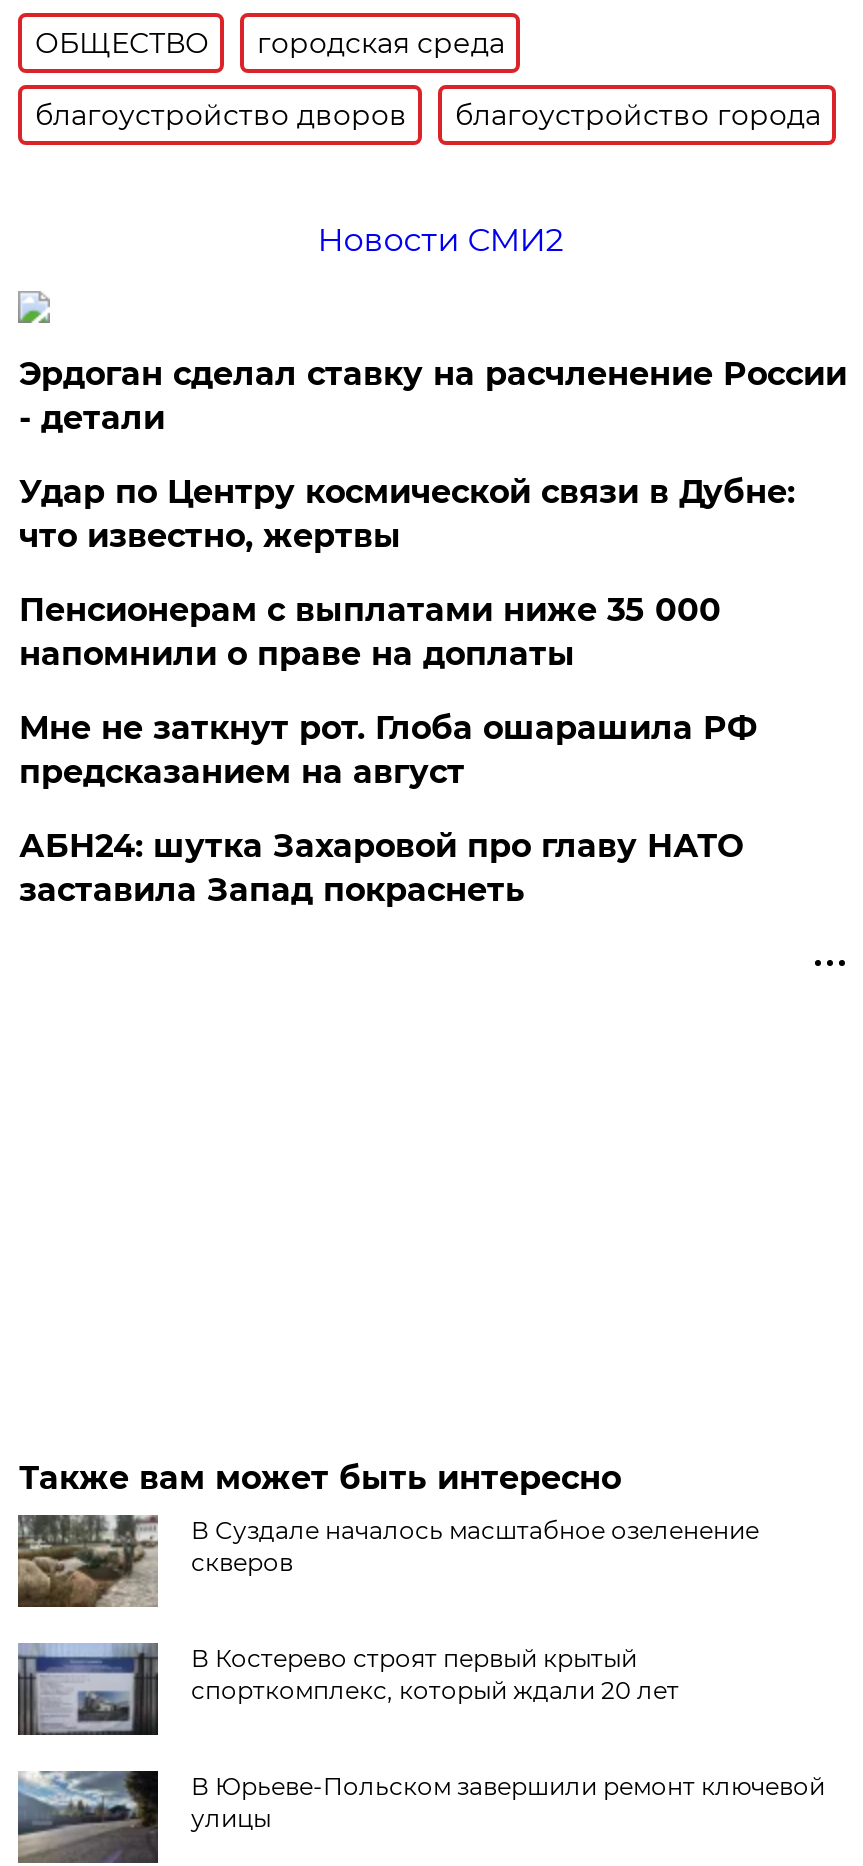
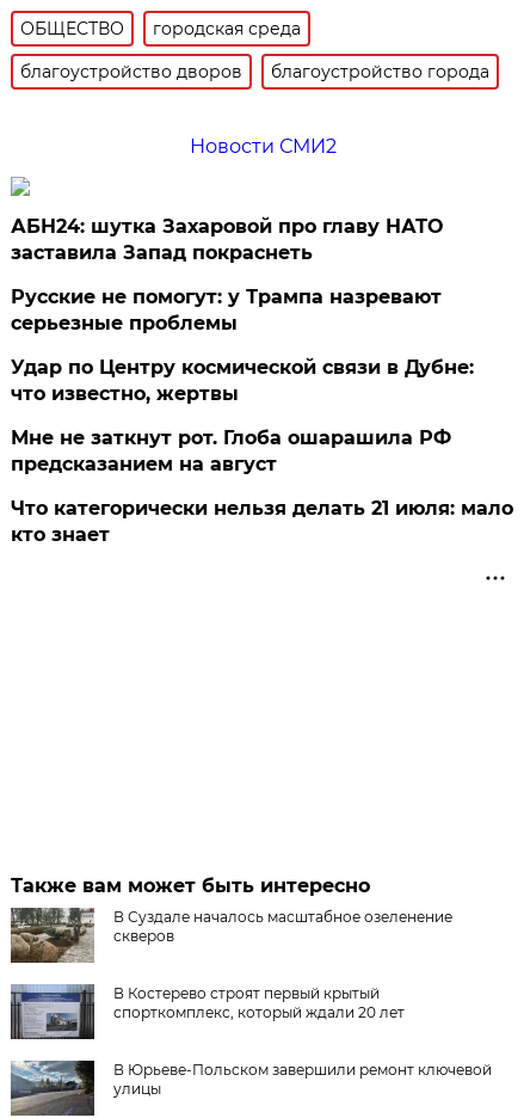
[19,355,847,673] Эрдоган сделал ставку на расчленение России | - детали | Пенсионерам с выплатами ниже 35 000 | напомнили о праве на доплаты -> none
moved [19,473,795,791] -> [11,356,474,475]: Удар по Центру космической связи в Дубне: | что известно, жертвы | Мне не заткнут рот. Глоба ошарашила РФ | предсказанием на август
moved [19,827,743,909] -> [11,215,443,264]: АБН24: шутка Захаровой про главу НАТО | заставила Запад покраснеть
none -> [11,285,514,546] Русские не помогут: у Трампа назревают | серьезные проблемы | Что категорически нельзя делать 21 июля: мало | кто знает

